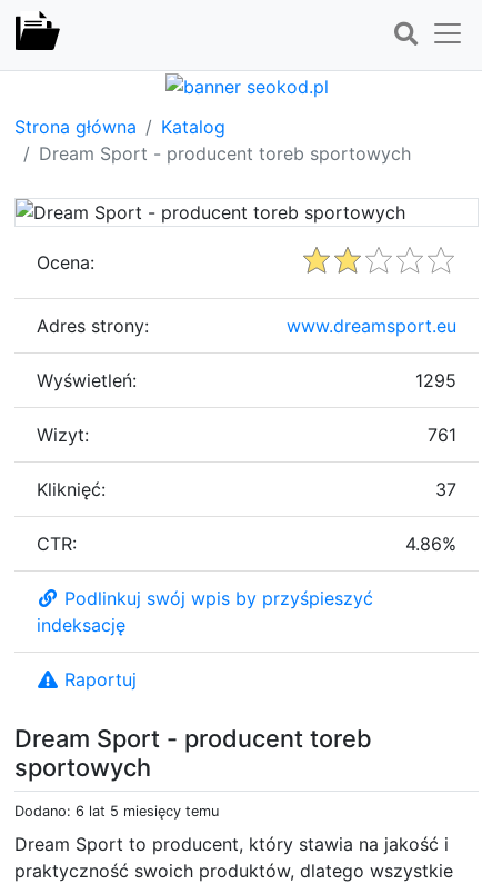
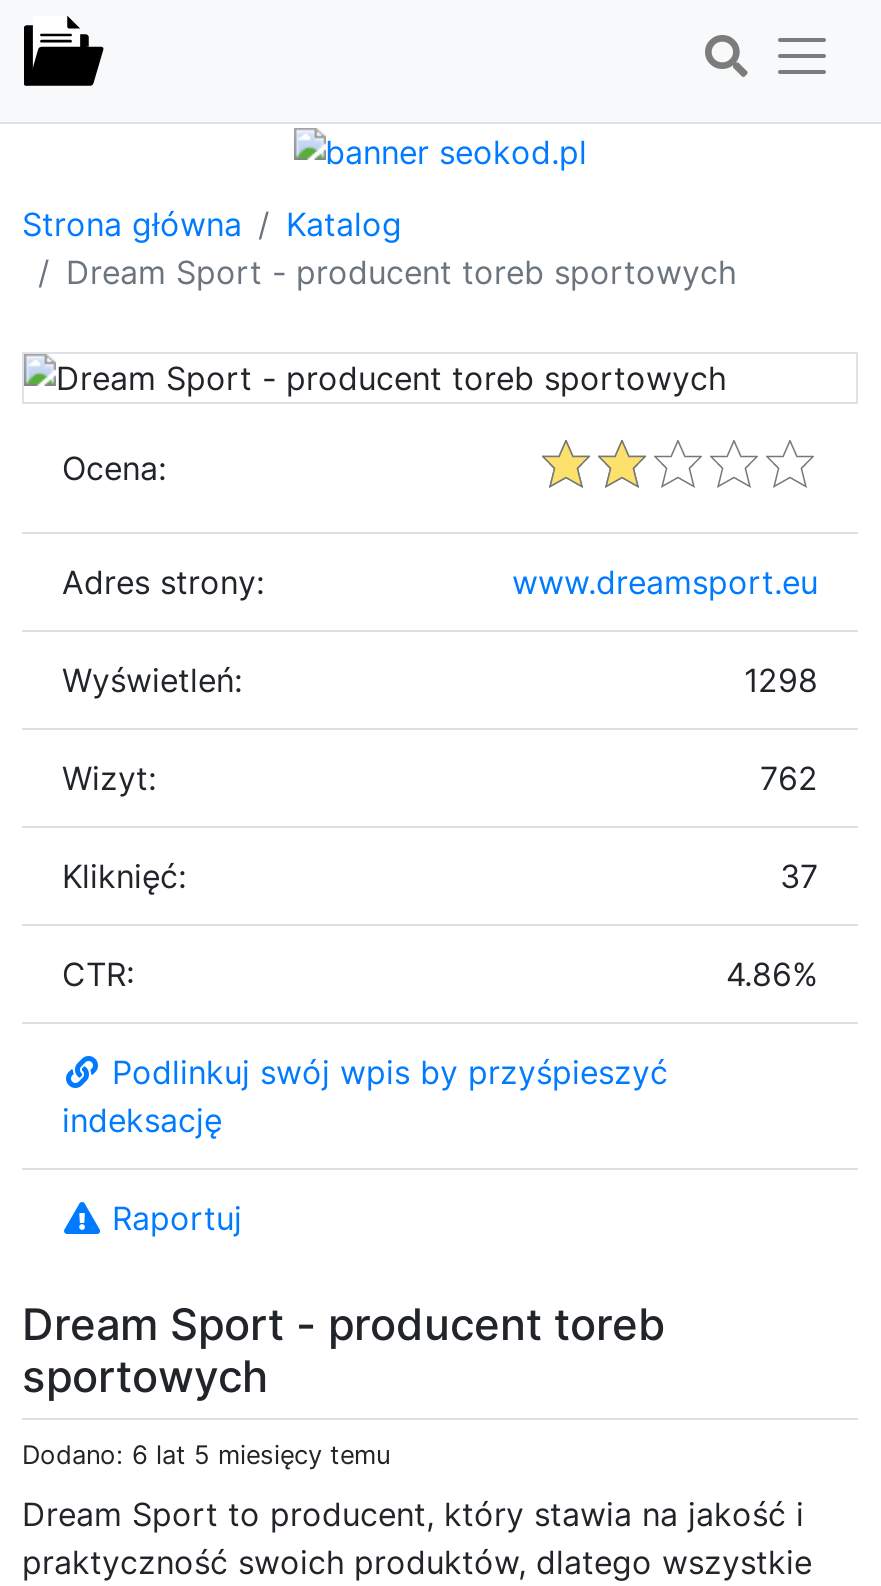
[415,369,456,391] 1295 -> [744,659,818,699] 1298
[428,423,456,445] 761 -> [760,757,818,797] 762

